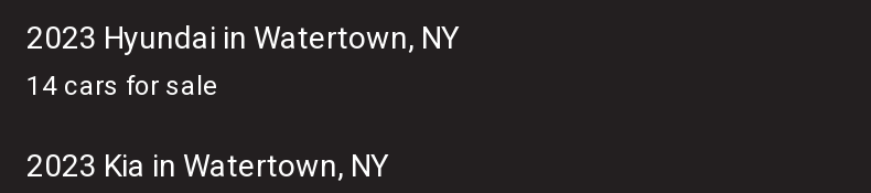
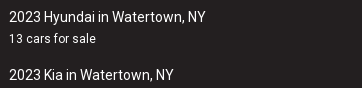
[26,71,218,101] 14 cars for sale -> [9,32,96,46] 13 cars for sale

